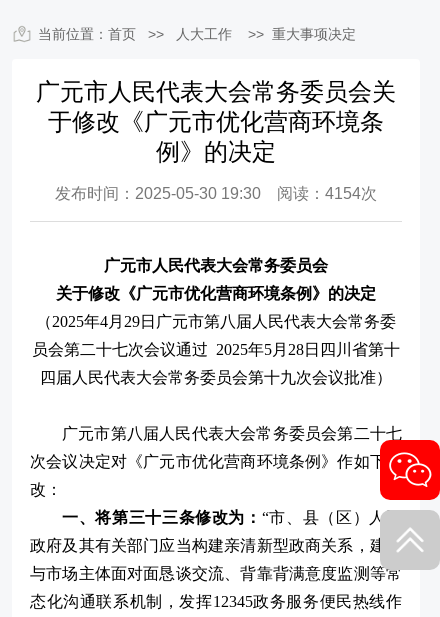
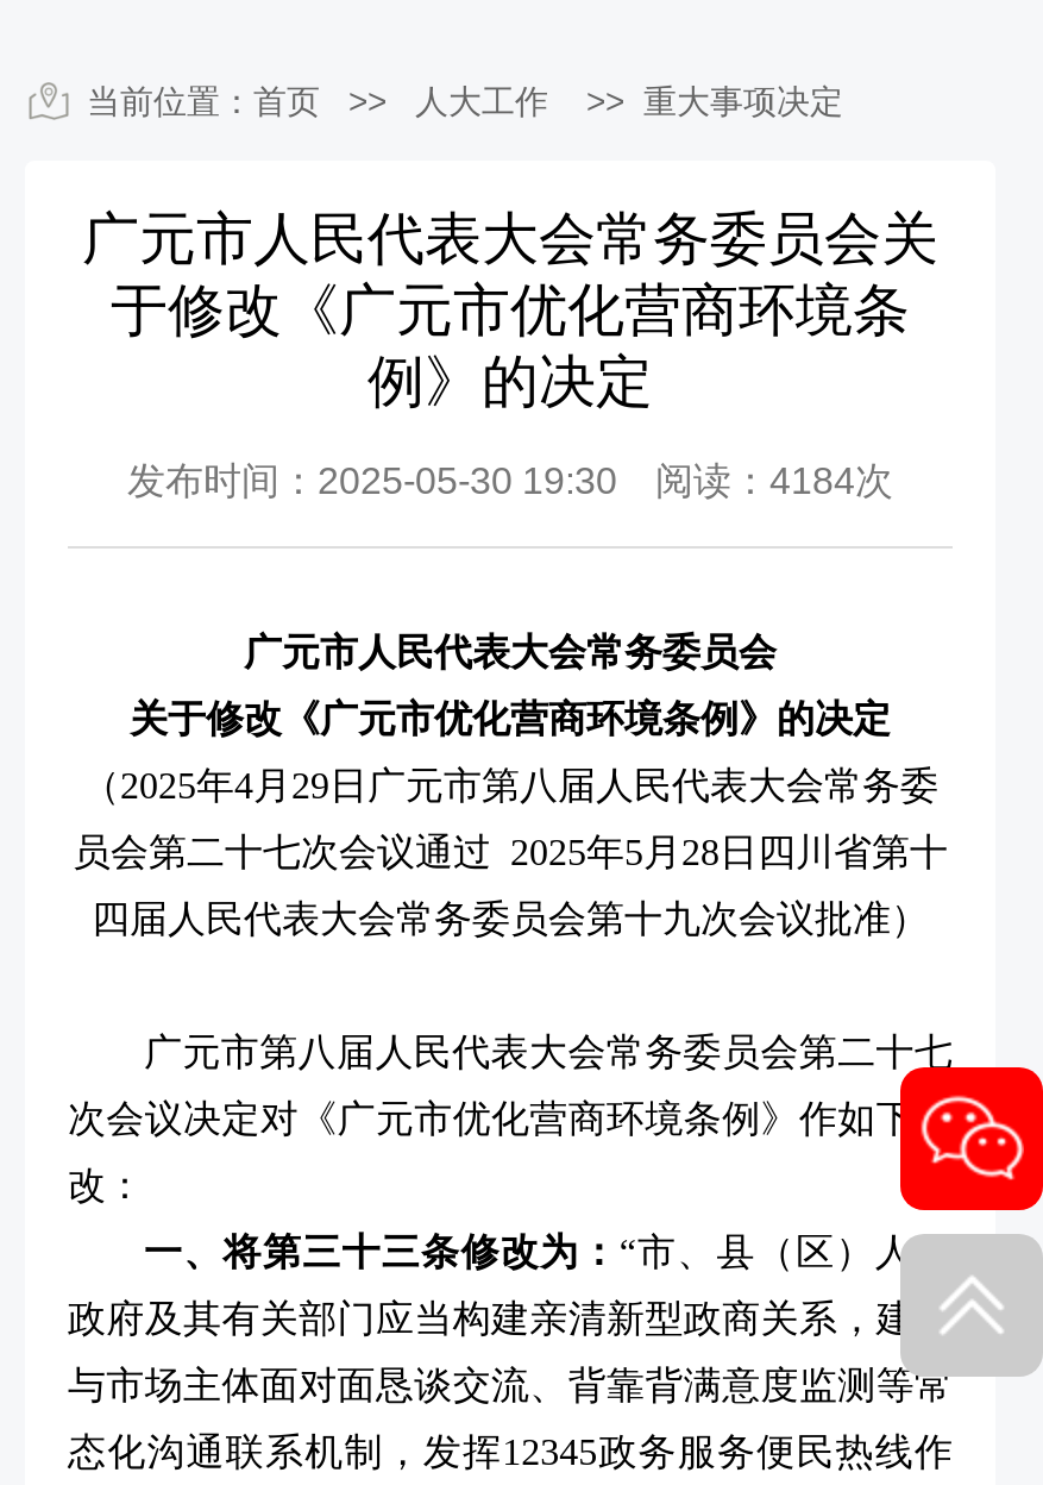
[55,185,377,202] 发布时间：2025-05-30 19:30 阅读：4154次 -> [127,460,893,501] 发布时间：2025-05-30 19:30 阅读：4184次

